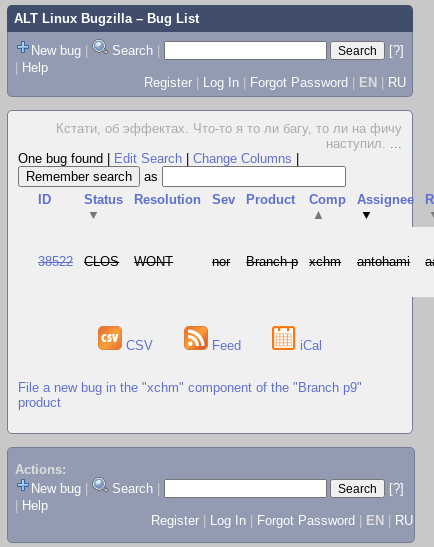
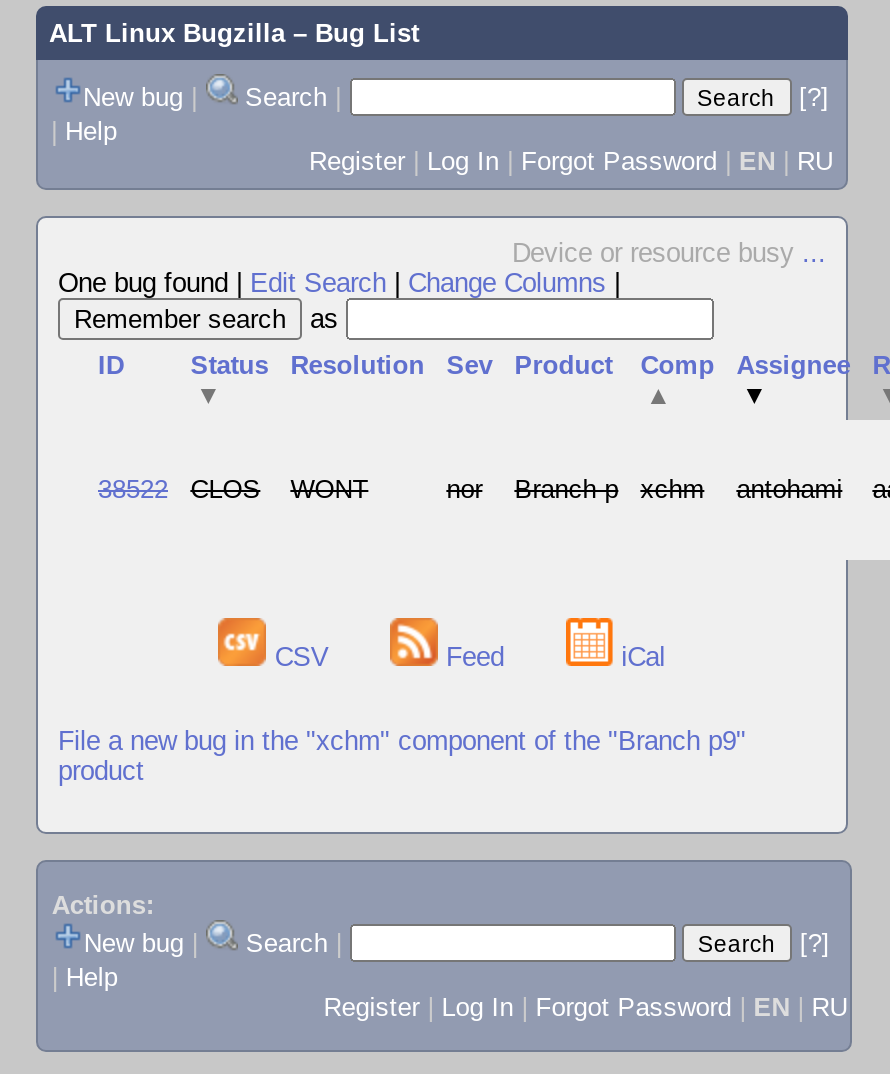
[56,121,402,151] Кстати, об эффектах. Что-то я то ли багу, то ли на фичу | наступил.... -> [512,238,826,268] Device or resource busy...

